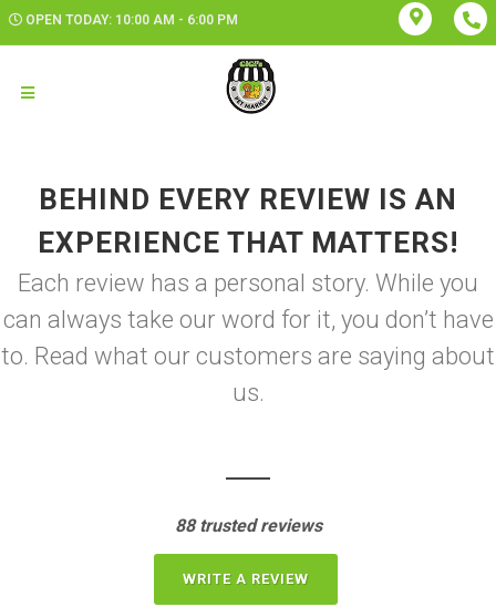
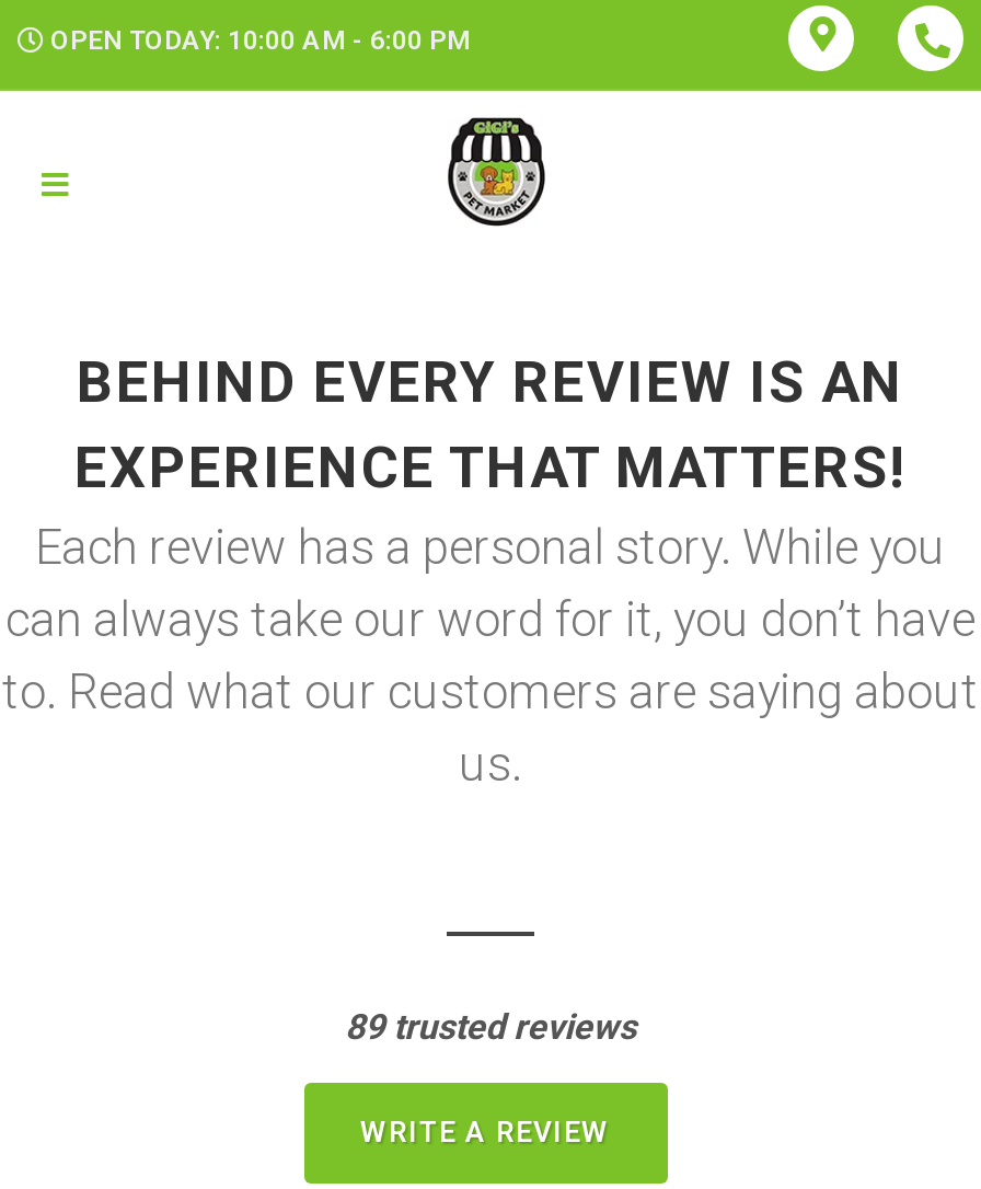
[174,515,322,536] 88 trusted reviews -> [345,1006,636,1048] 89 trusted reviews

